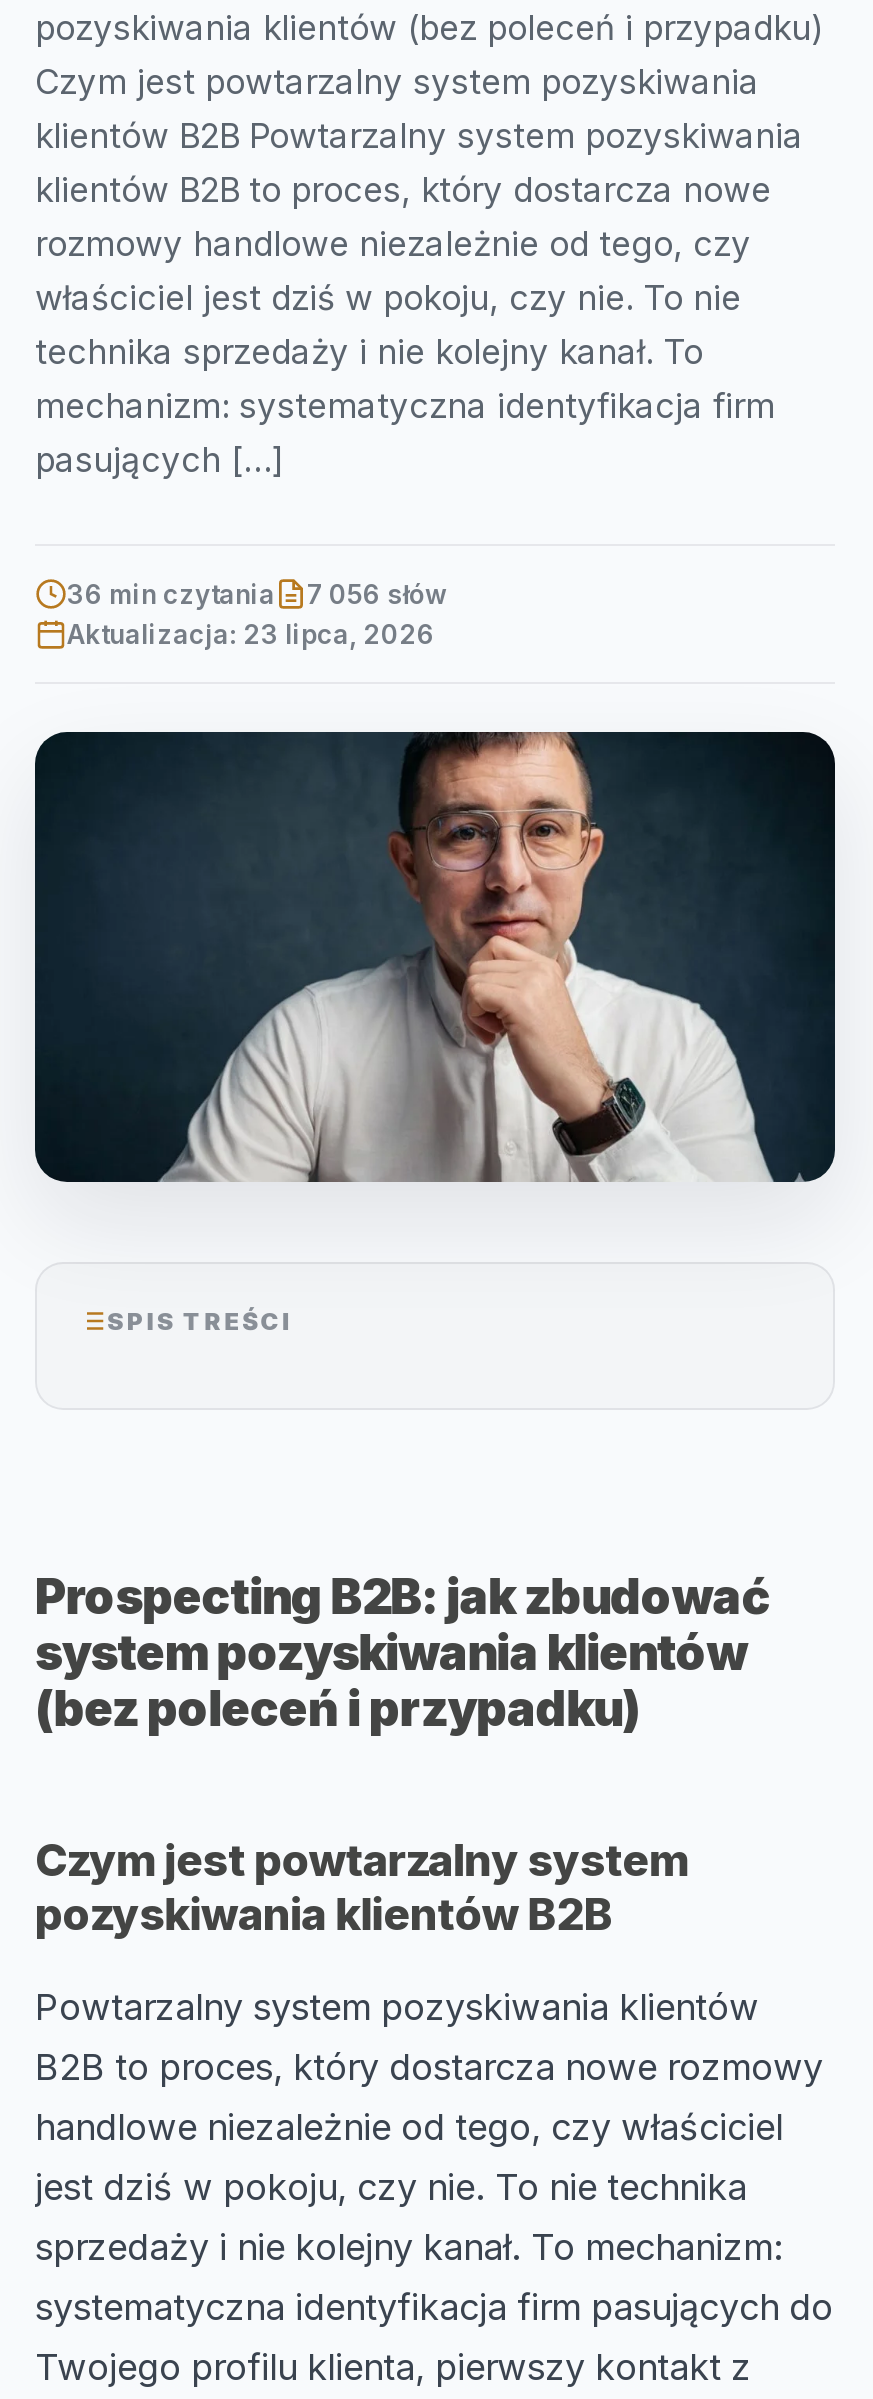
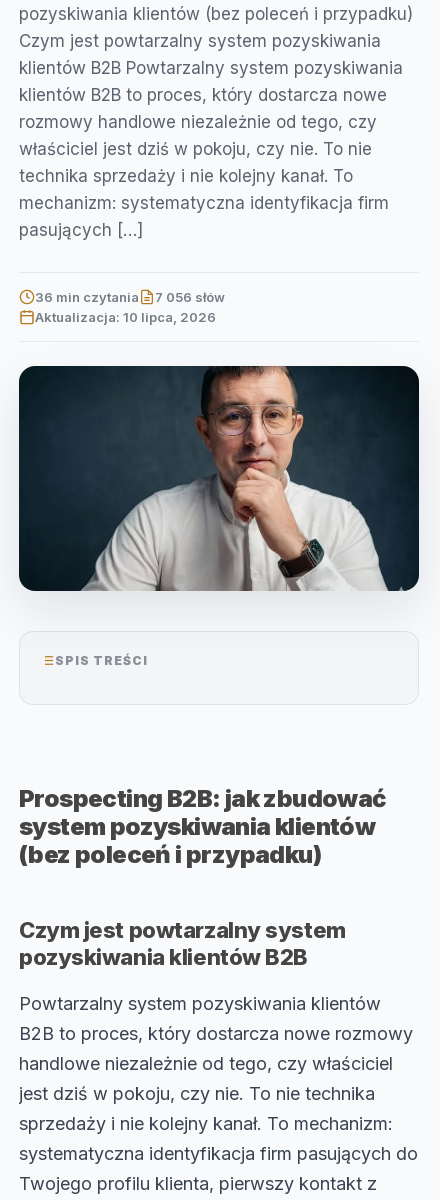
[67,618,435,650] Aktualizacja: 23 lipca, 2026 -> [35,309,216,325] Aktualizacja: 10 lipca, 2026

